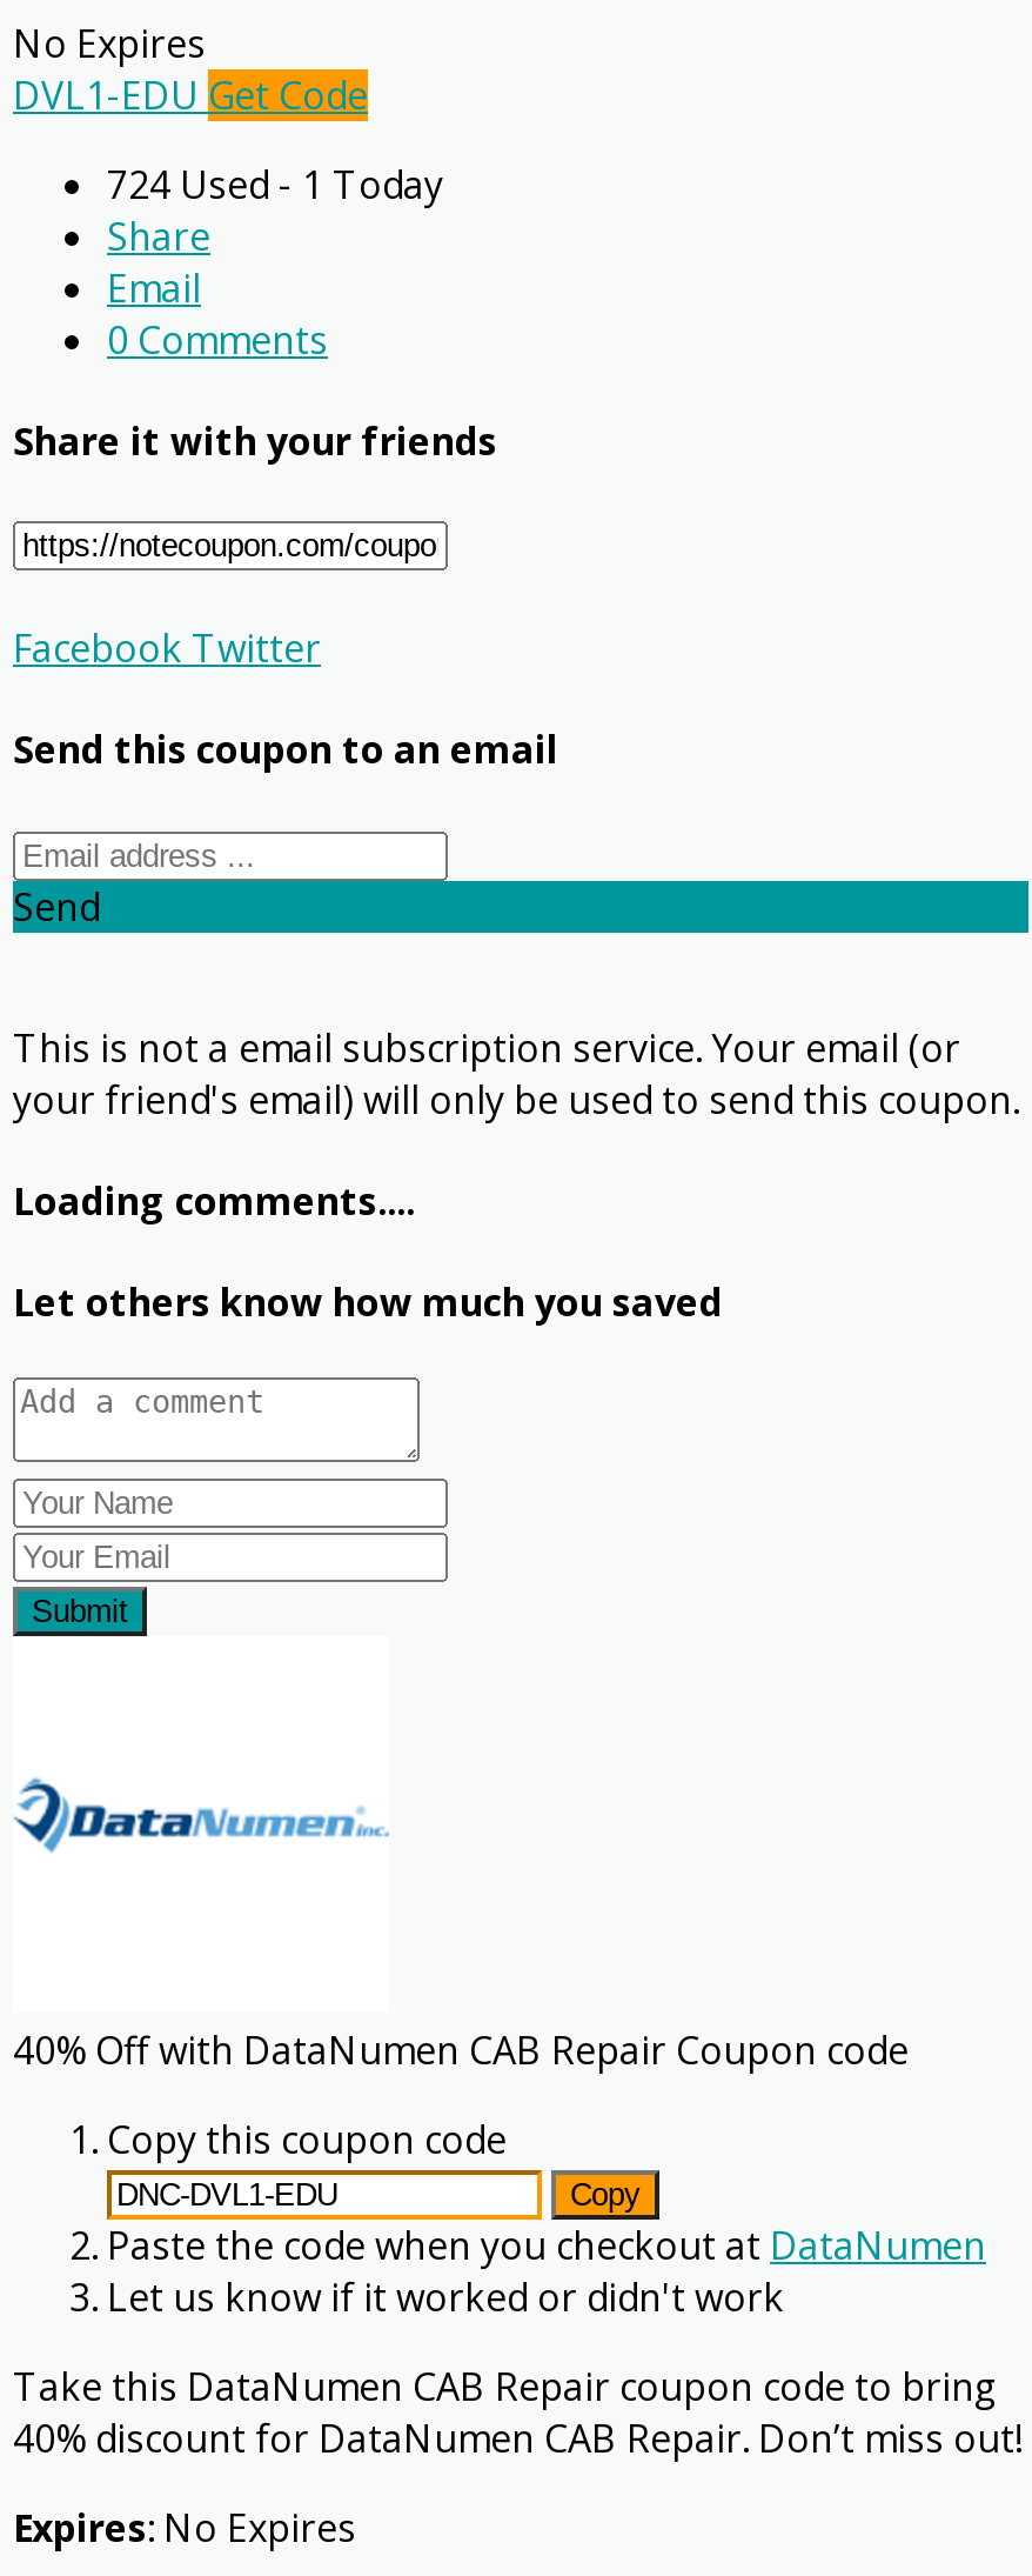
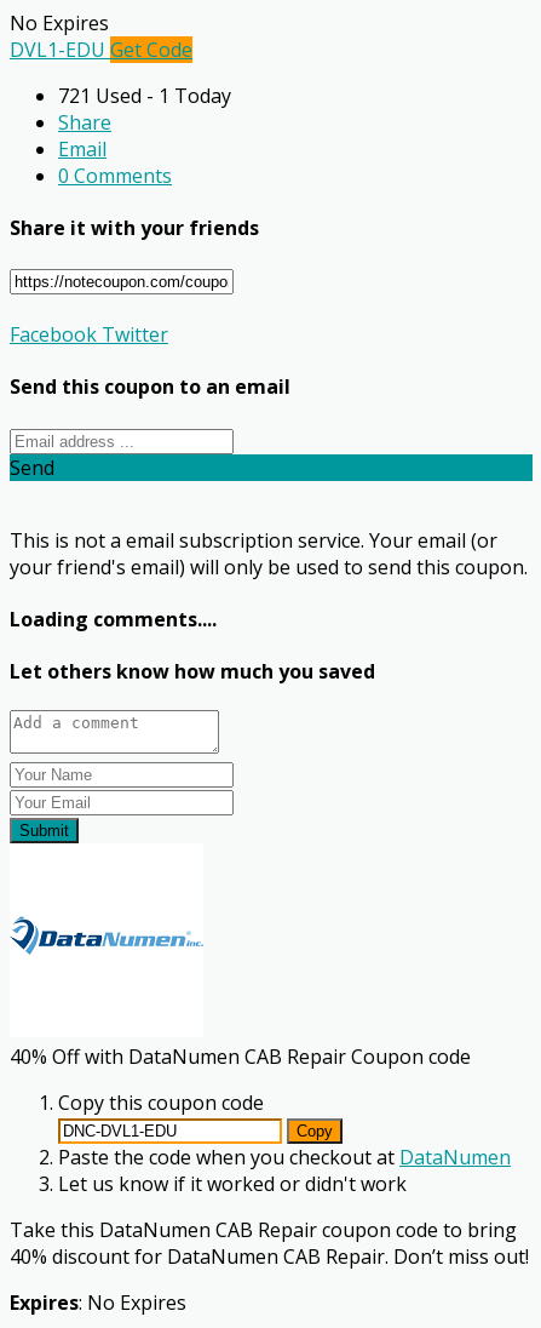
[107,158,443,210] 724 Used - 1 Today -> [58,82,231,109] 721 Used - 1 Today

